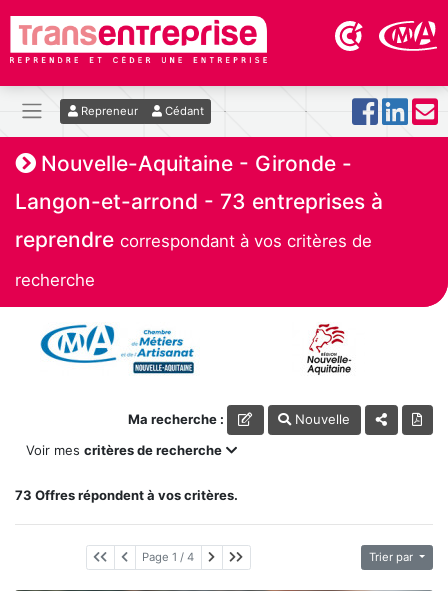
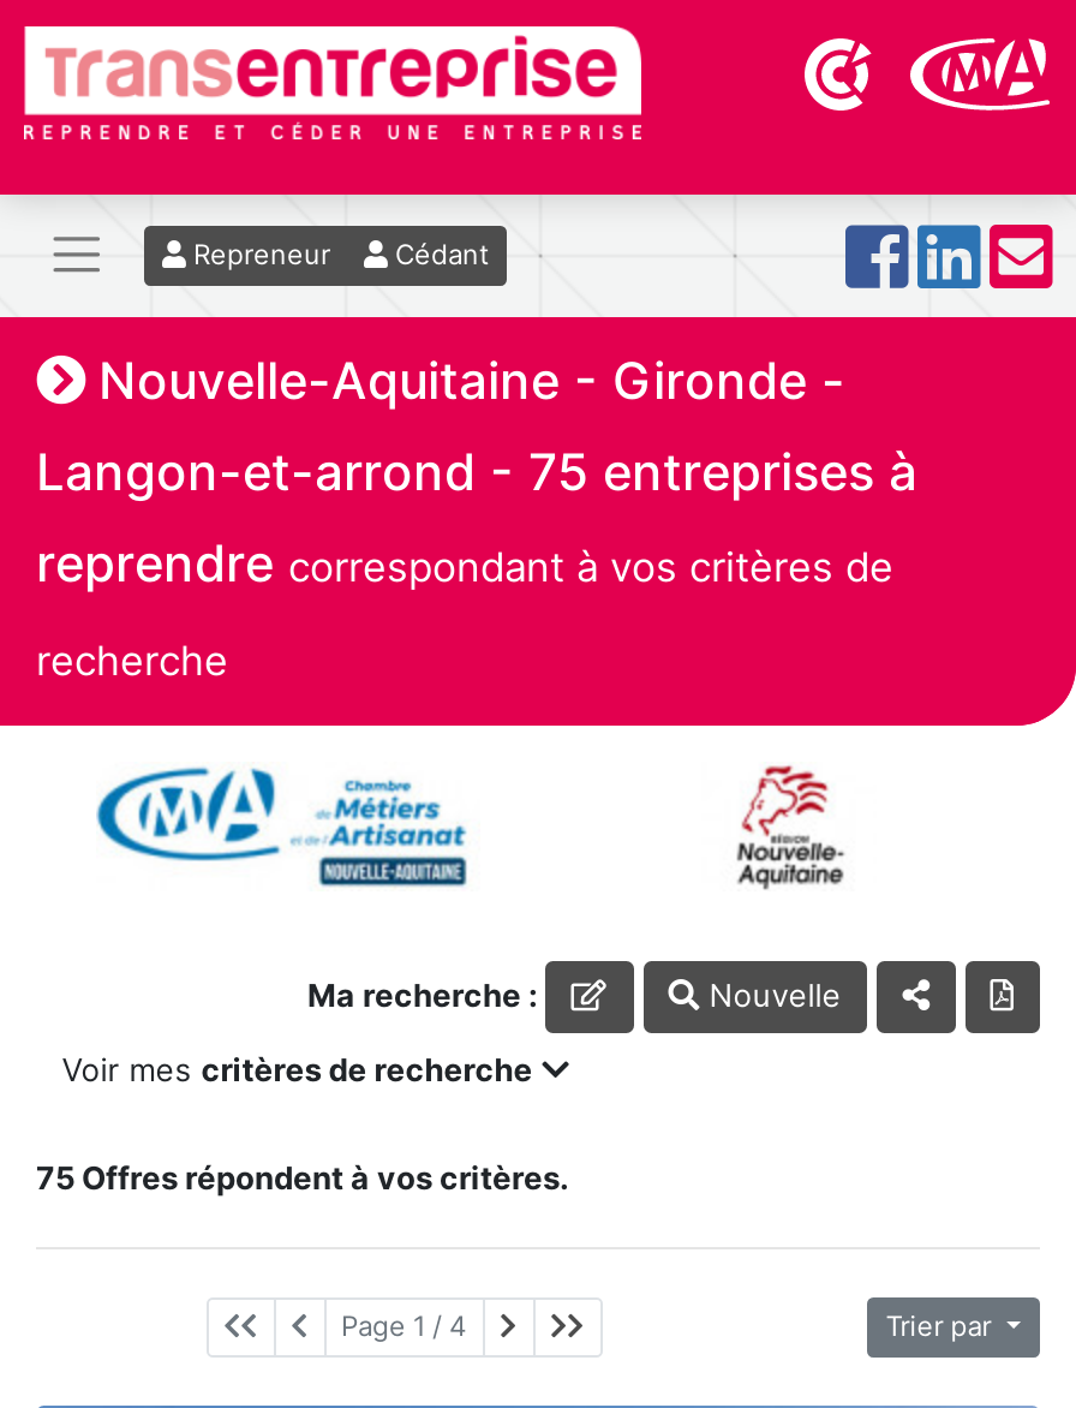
[15,188,383,213] Langon-et-arrond - 73 entreprises à -> [36,441,917,501] Langon-et-arrond - 75 entreprises à
[15,486,238,502] 73 Offres répondent à vos critères. -> [36,1157,569,1195] 75 Offres répondent à vos critères.

